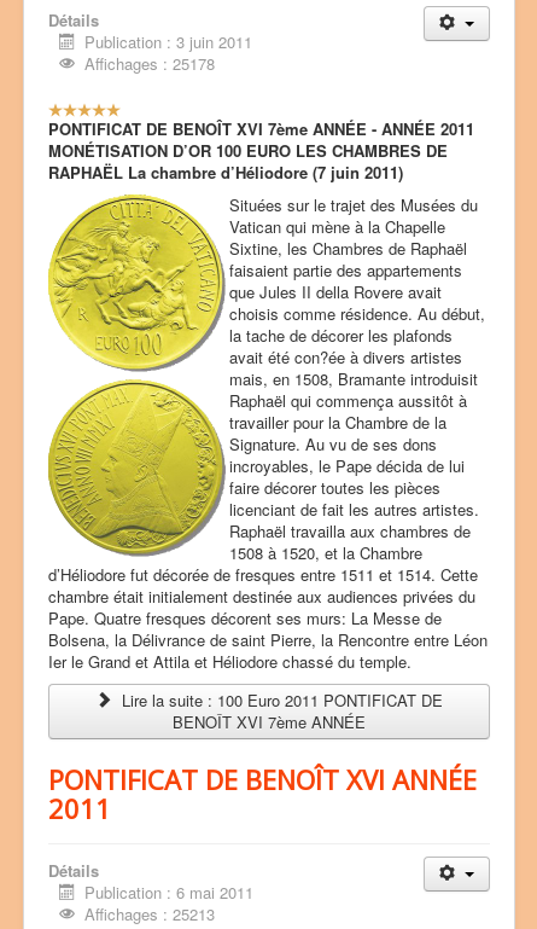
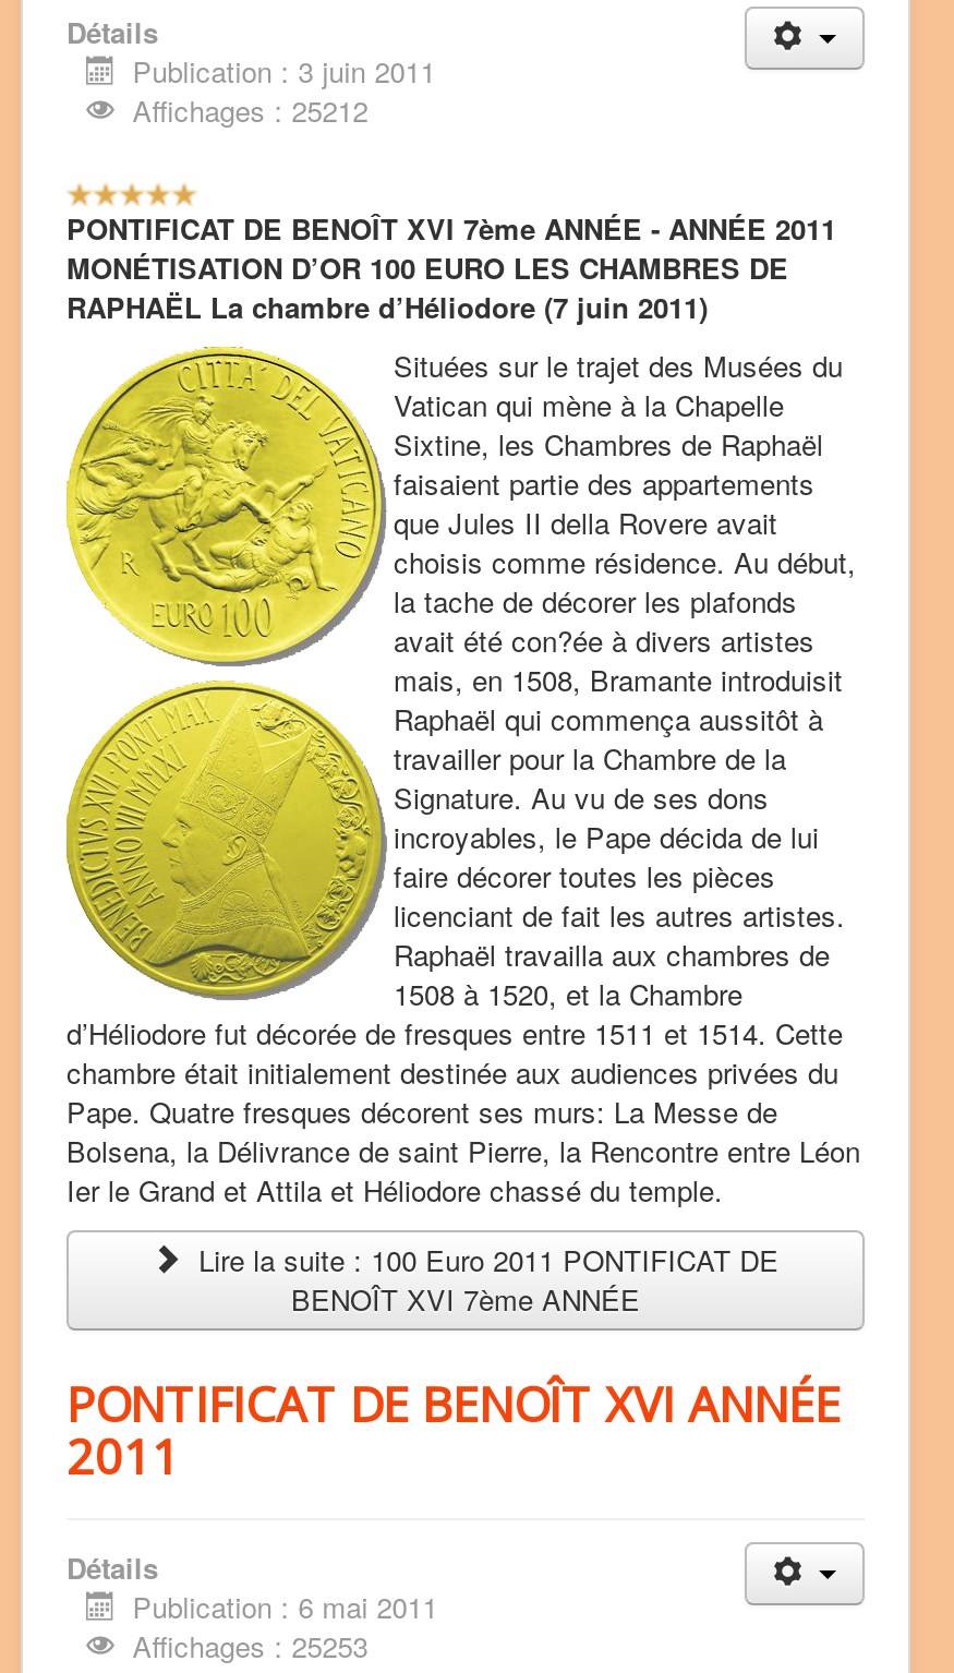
[85,52,215,75] Affichages : 25178 -> [132,90,368,131] Affichages : 25212
[85,903,215,925] Affichages : 25213 -> [132,1625,368,1667] Affichages : 25253

